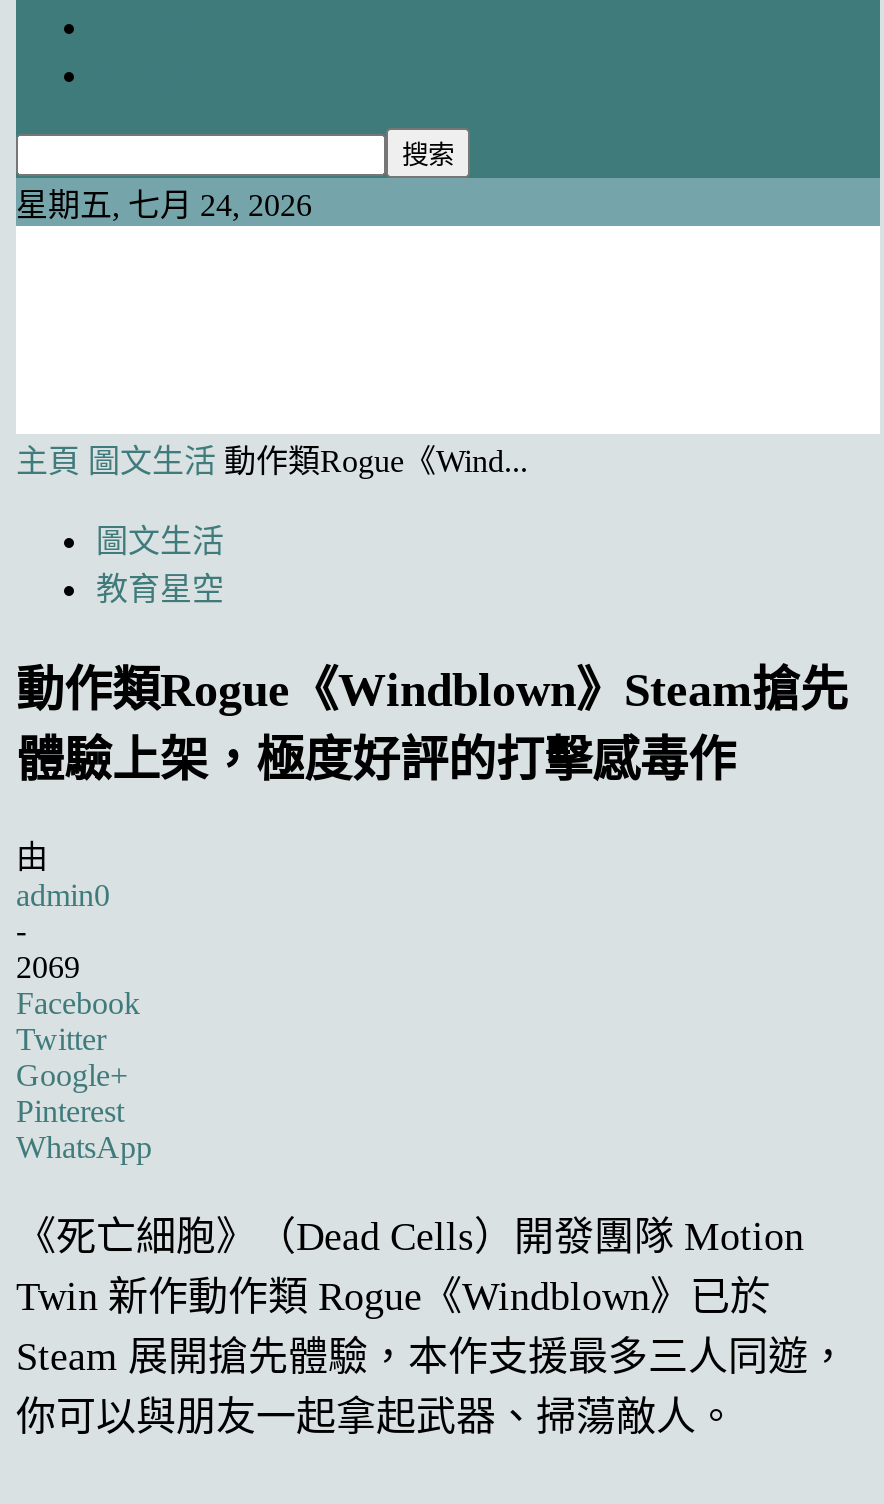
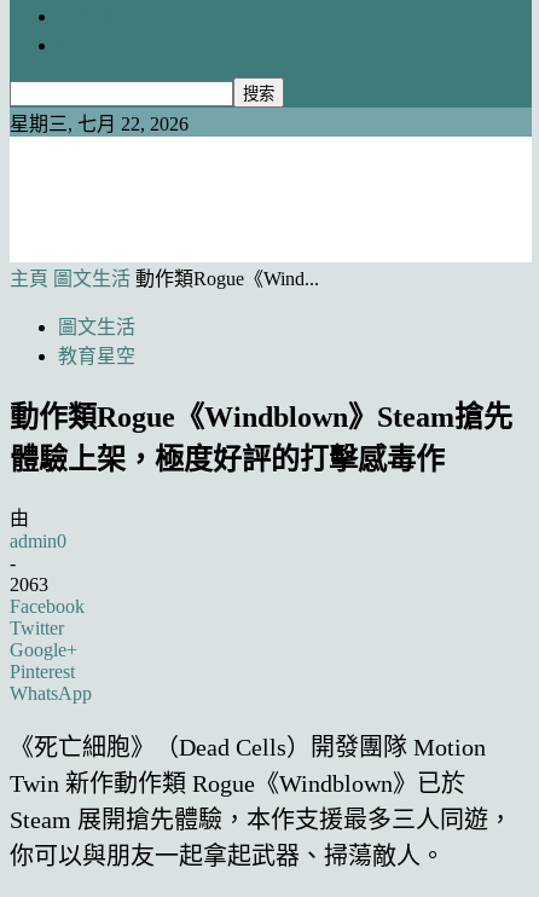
[16,188,312,222] 星期五, 七月 24, 2026 -> [10,114,189,134] 星期三, 七月 22, 2026
[16,950,80,984] 2069 -> [10,574,48,595] 2063

